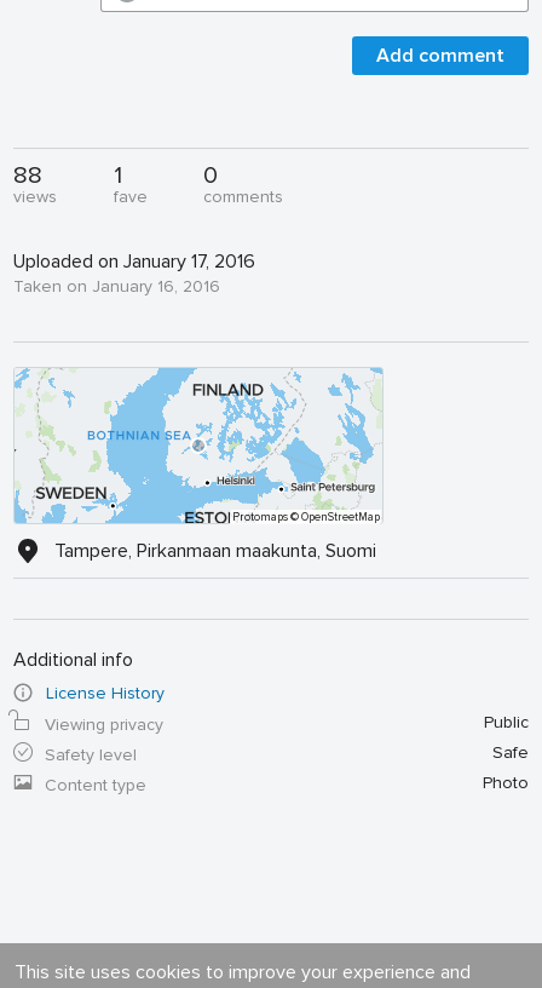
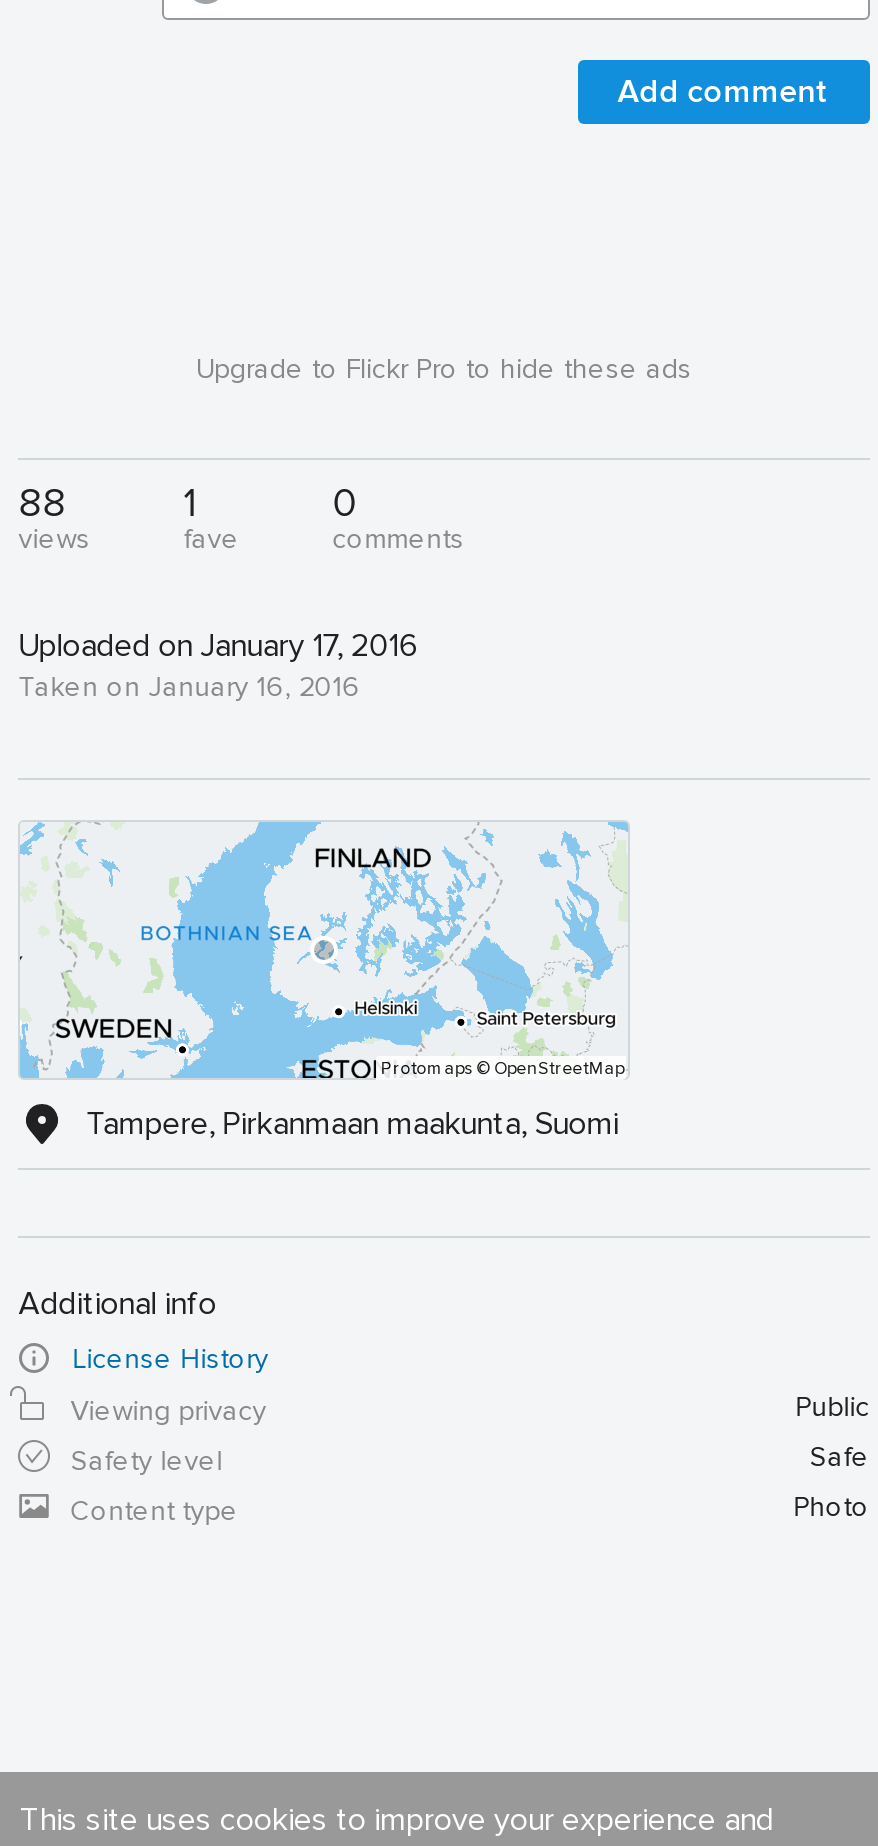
none -> [196,352,692,386] Upgrade to Flickr Pro to hide these ads

